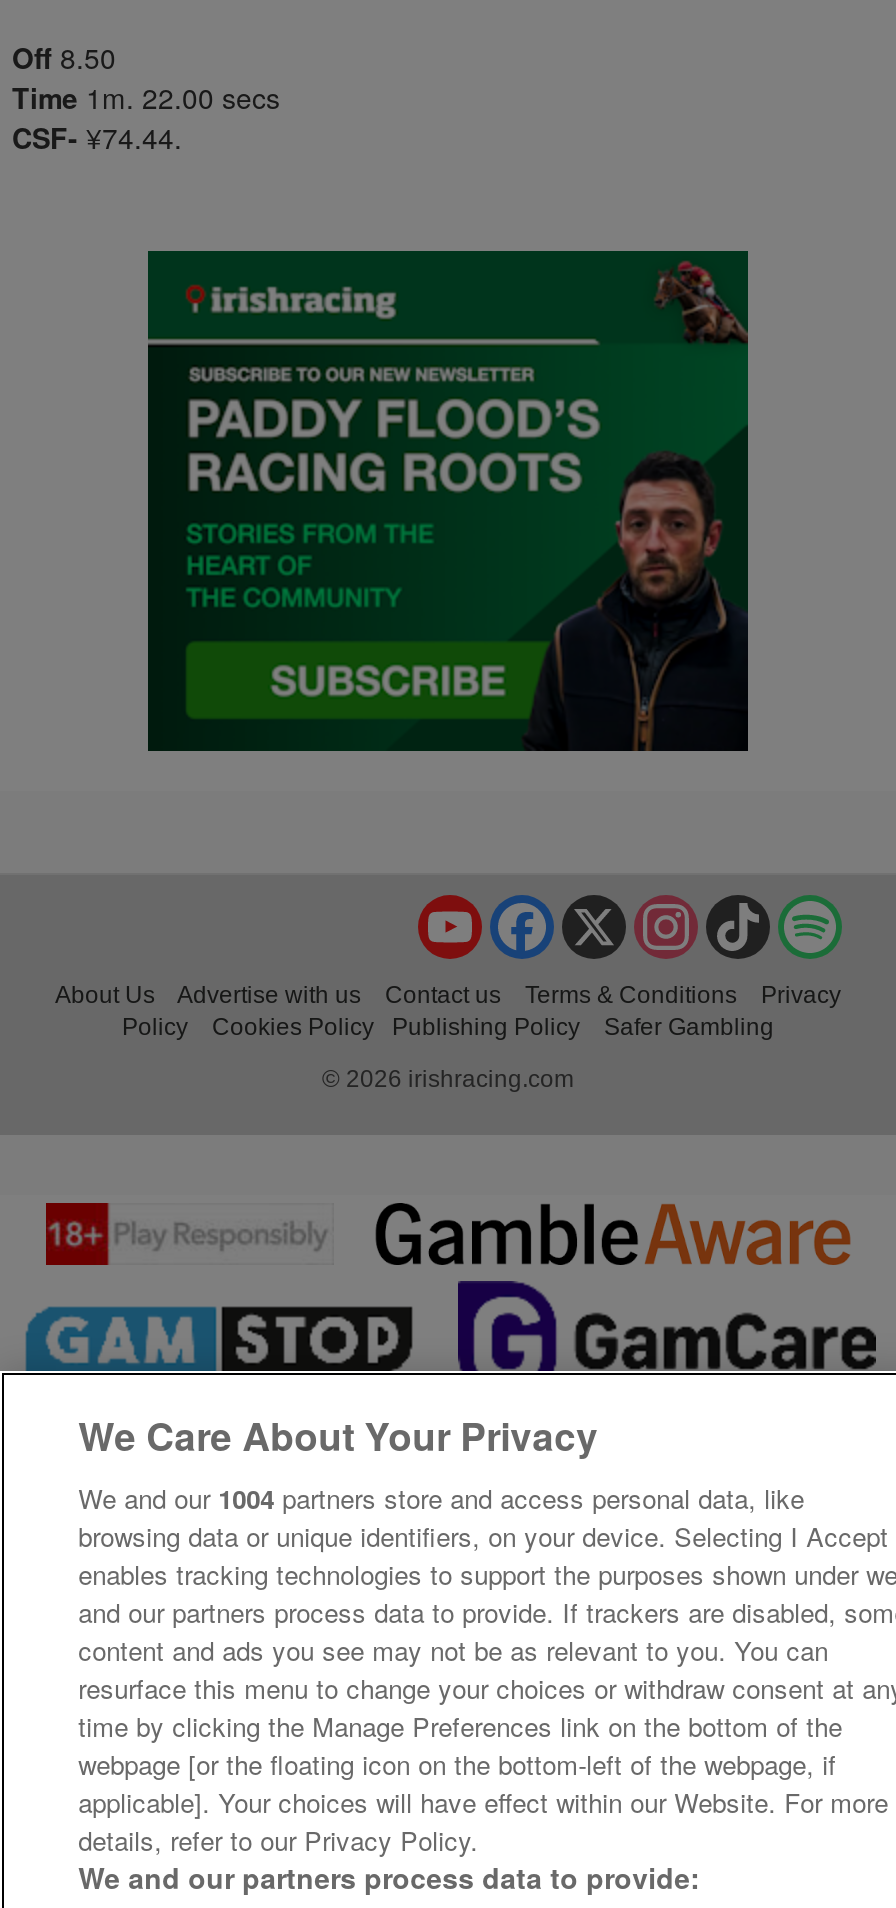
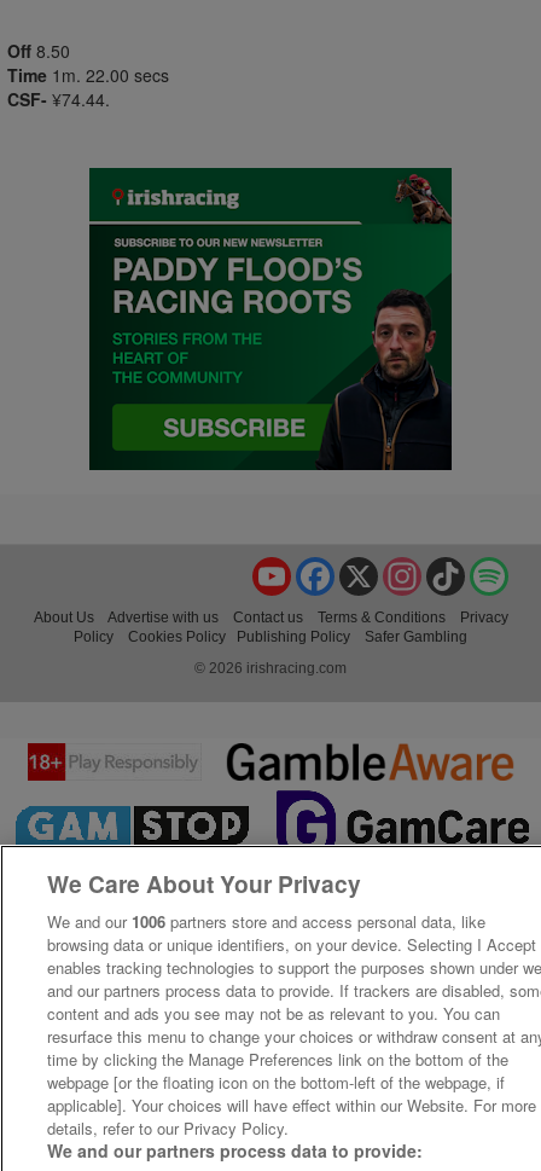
[78,1479,804,1517] We and our 1004 partners store and access personal data, like -> [47,910,486,933] We and our 1006 partners store and access personal data, like

